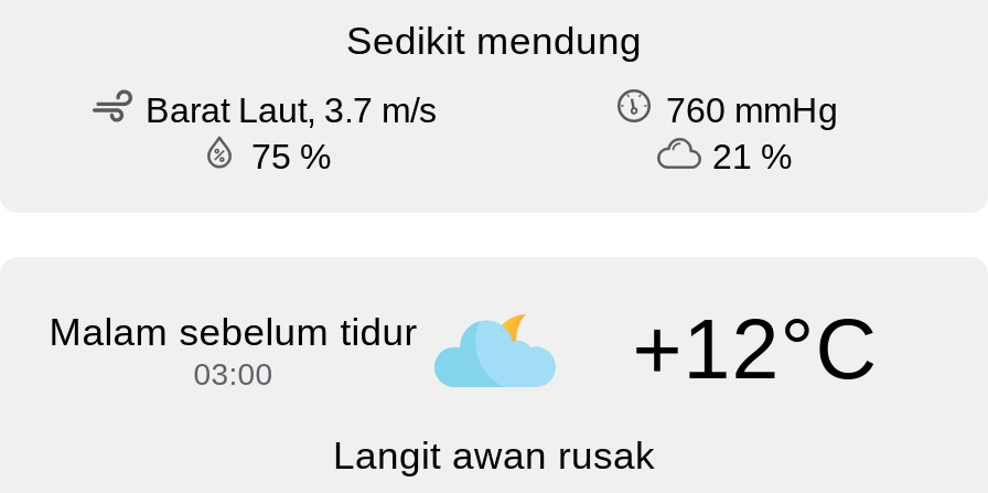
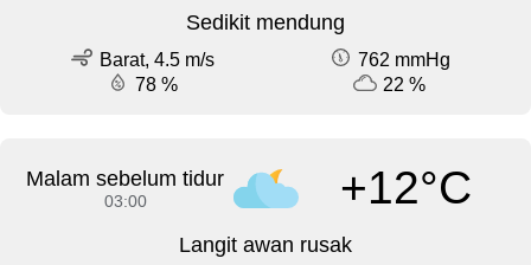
[146,91,838,174] Barat Laut, 3.7 m/s | 760 mmHg | 75 % | 21 % -> [99,49,450,94] Barat, 4.5 m/s | 762 mmHg | 78 % | 22 %

